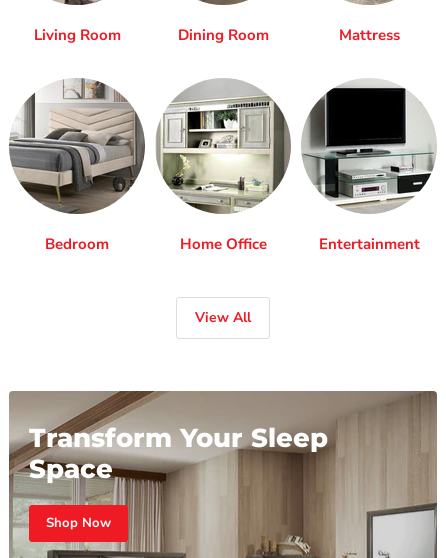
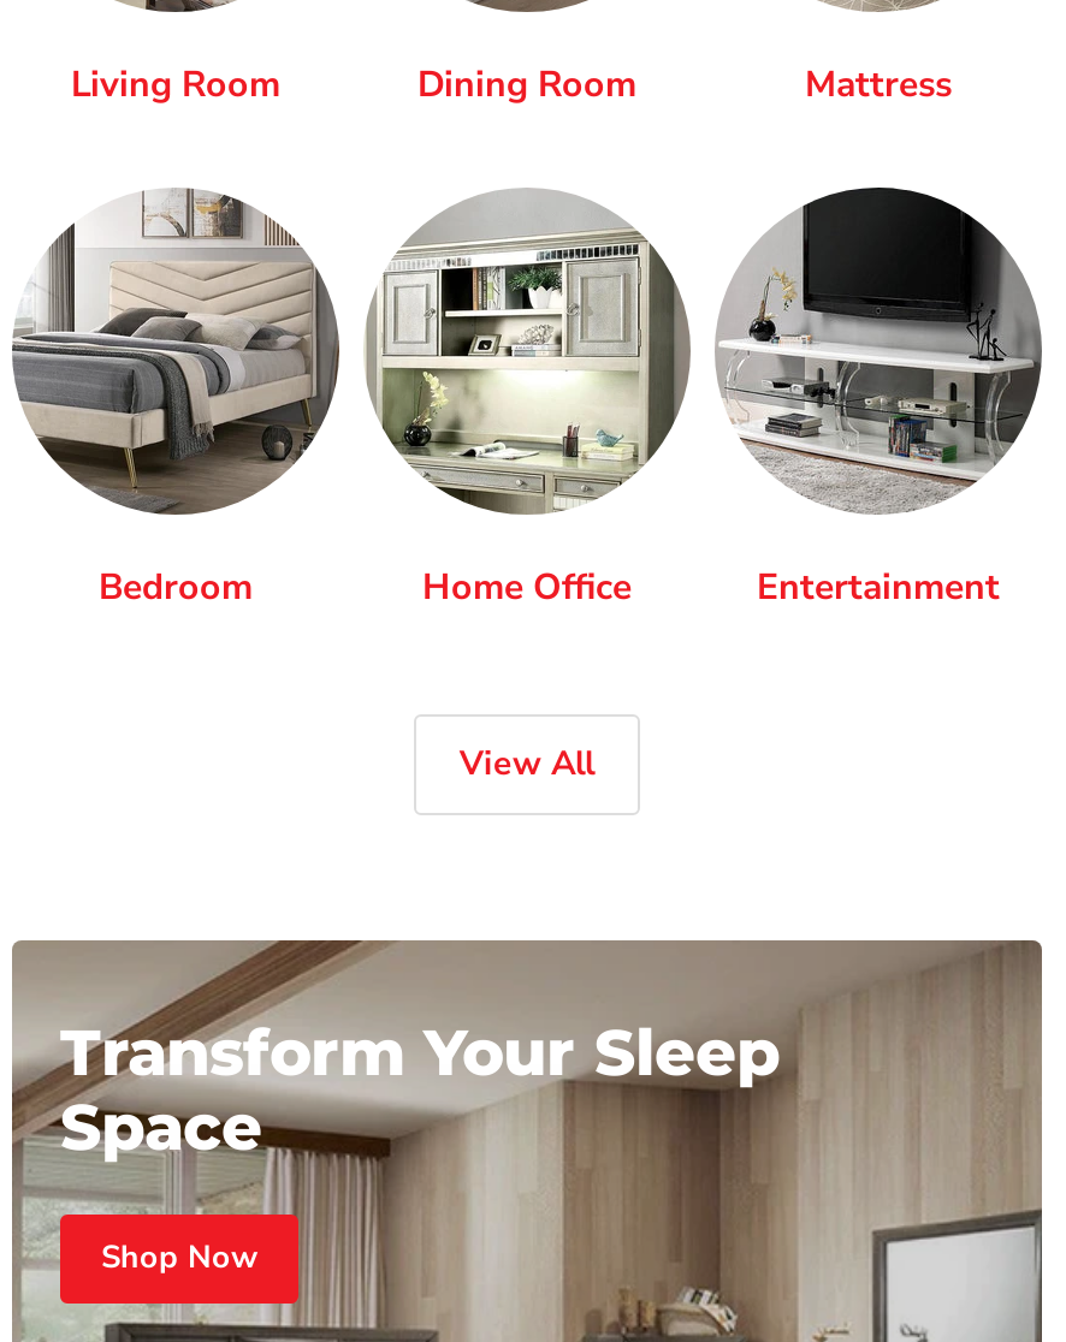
[304,78,436,207] [image] -> [722,185,1042,498] [image]

